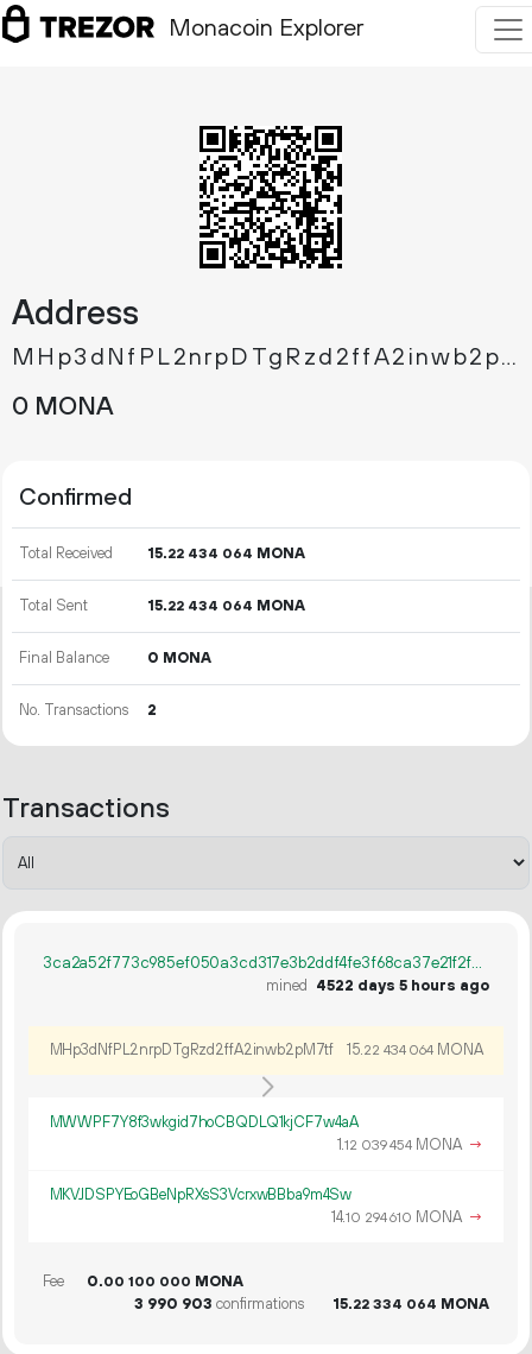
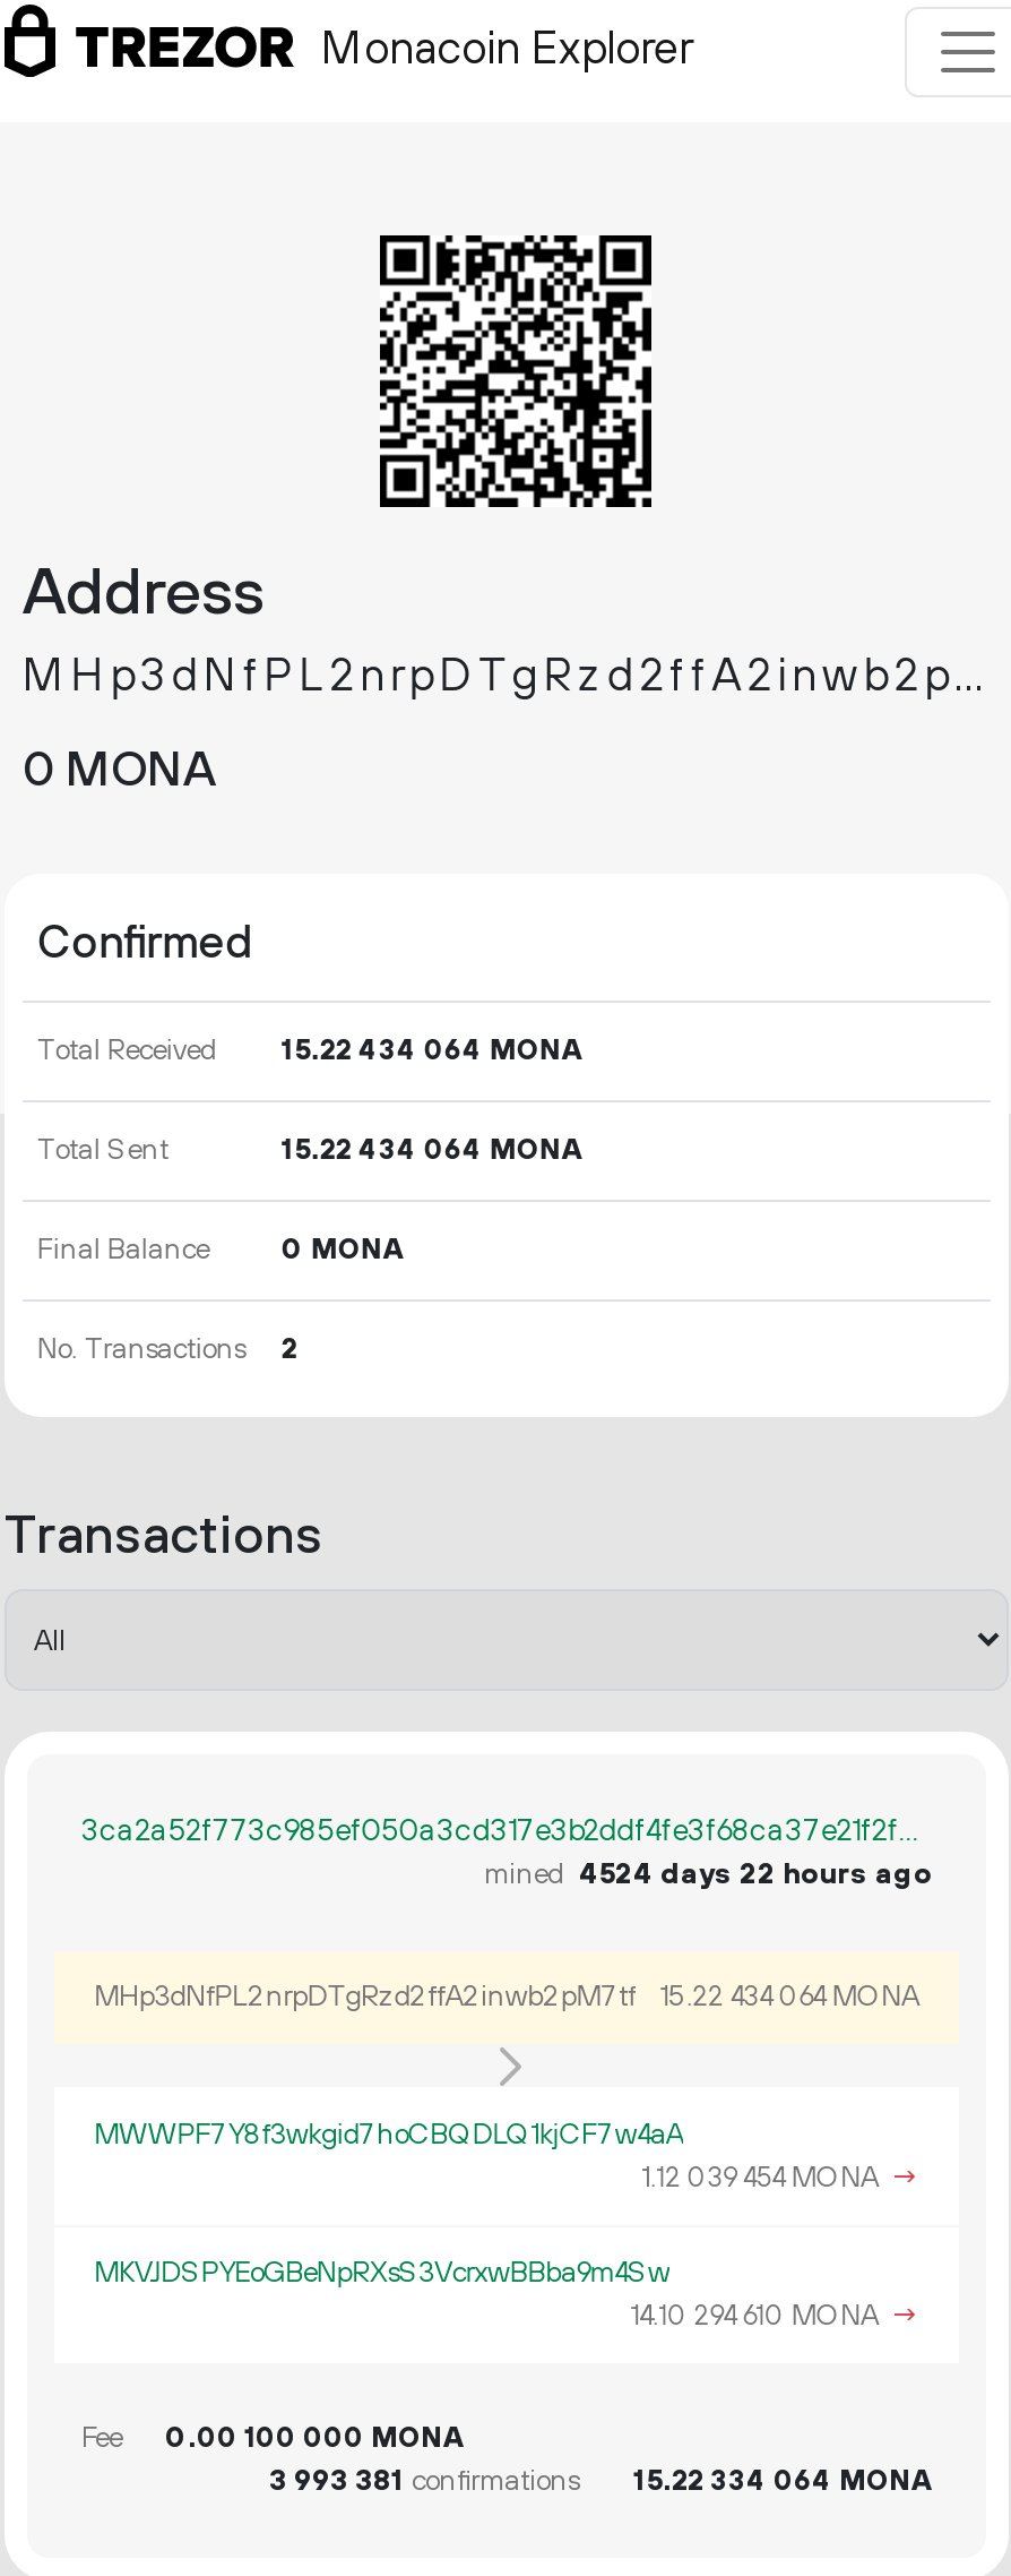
[266,976,489,995] mined 4522 days 5 hours ago -> [484,1856,932,1892] mined 4524 days 22 hours ago
[134,1295,304,1314] 3 990 903 confirmations -> [269,2463,579,2499] 3 993 381 confirmations

